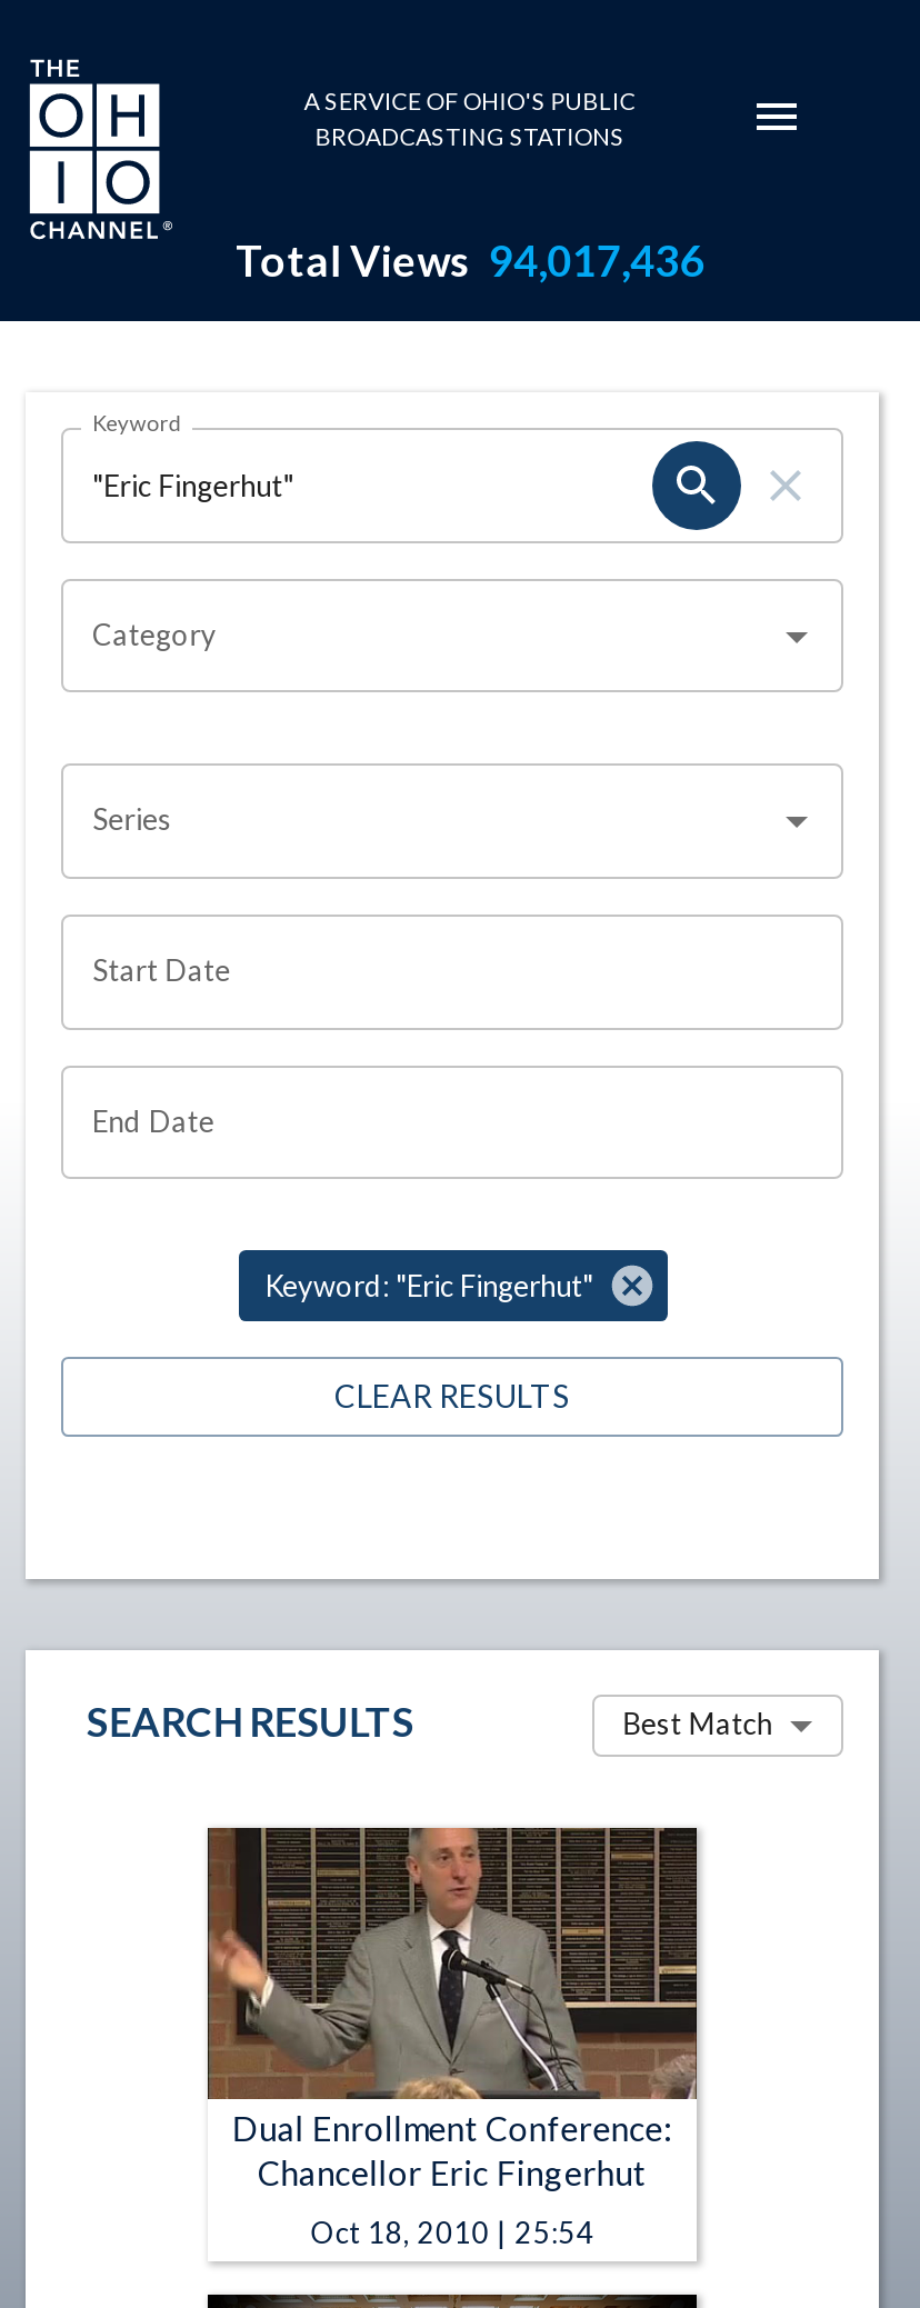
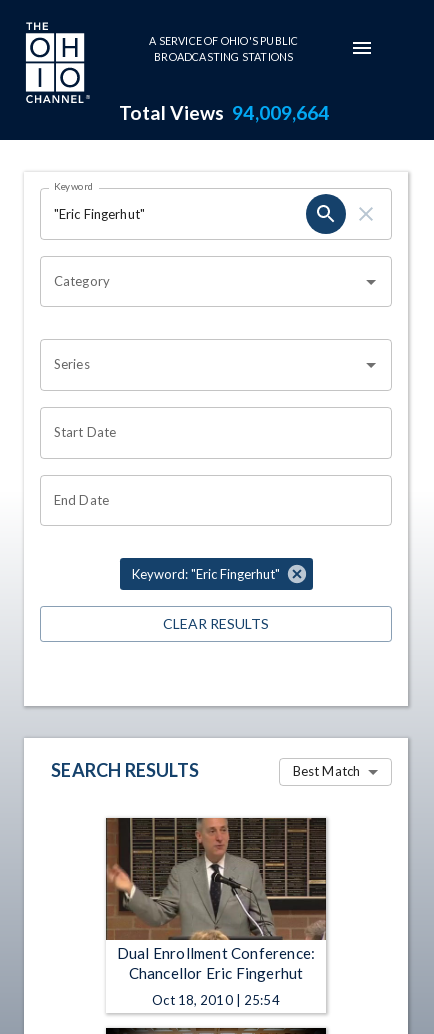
[236,234,704,286] Total Views 94,017,436 -> [118,101,329,124] Total Views 94,009,664

